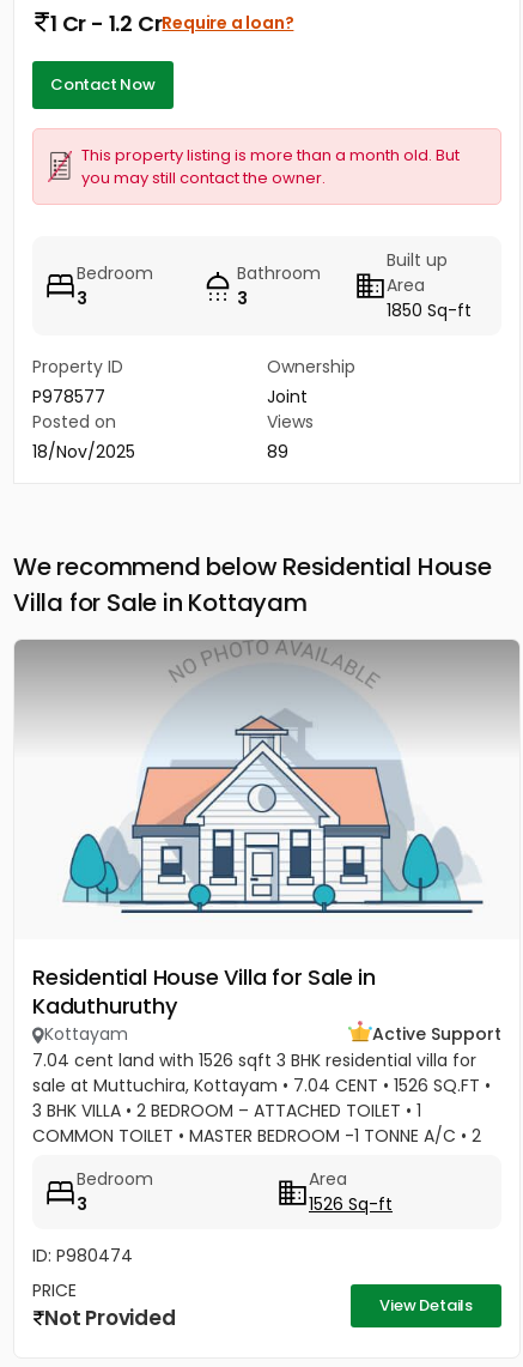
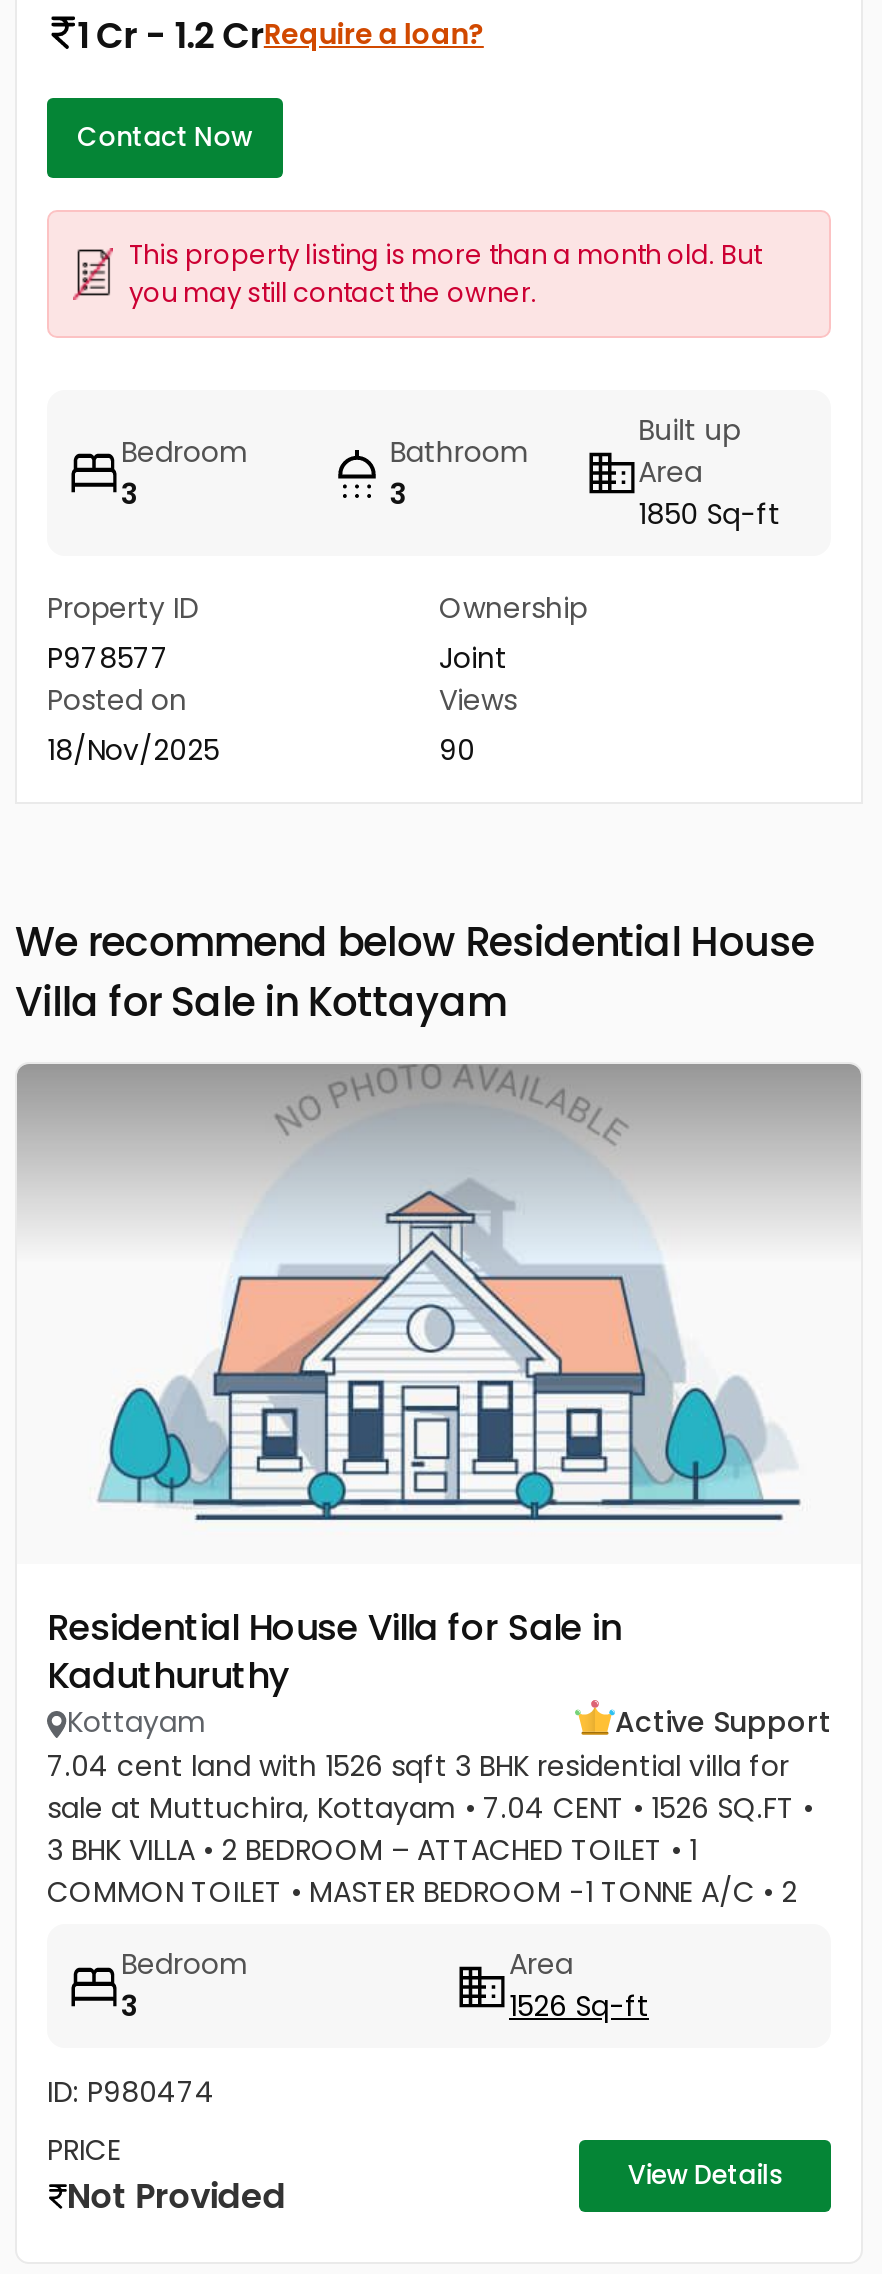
[267,440,288,464] 89 -> [439,730,475,770] 90

